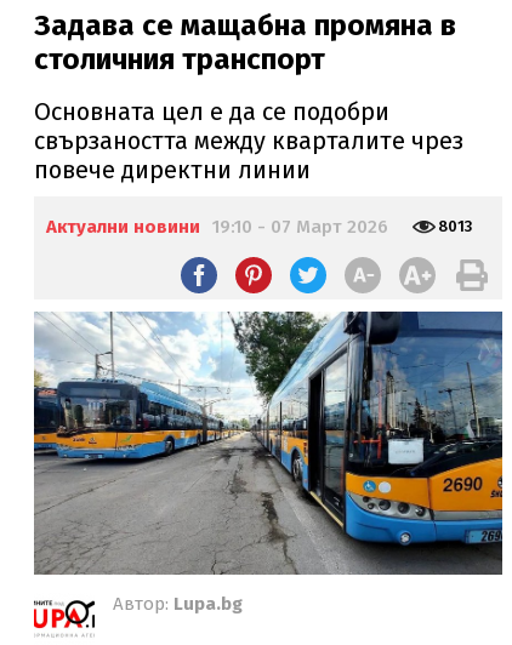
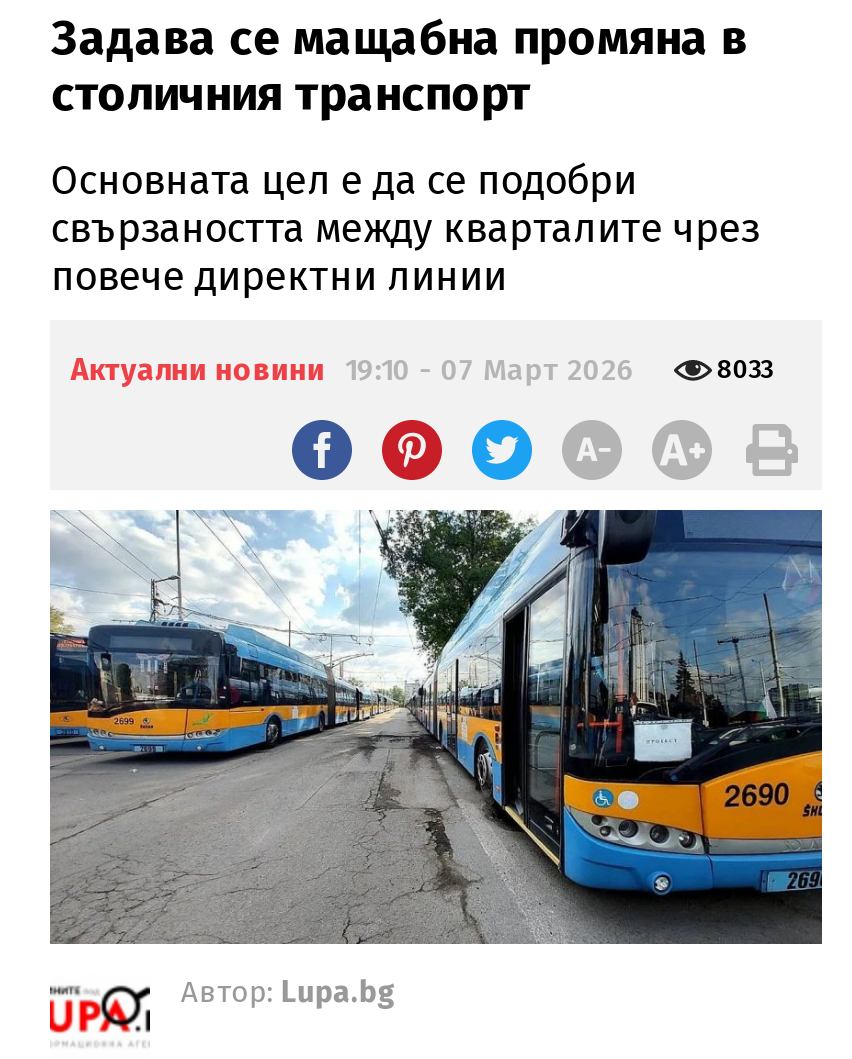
[438,217,472,235] 8013 -> [717,354,773,384] 8033

